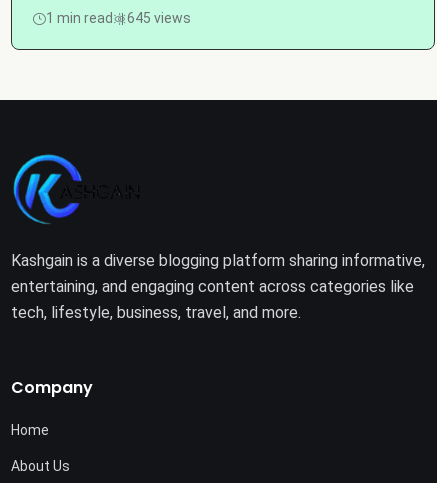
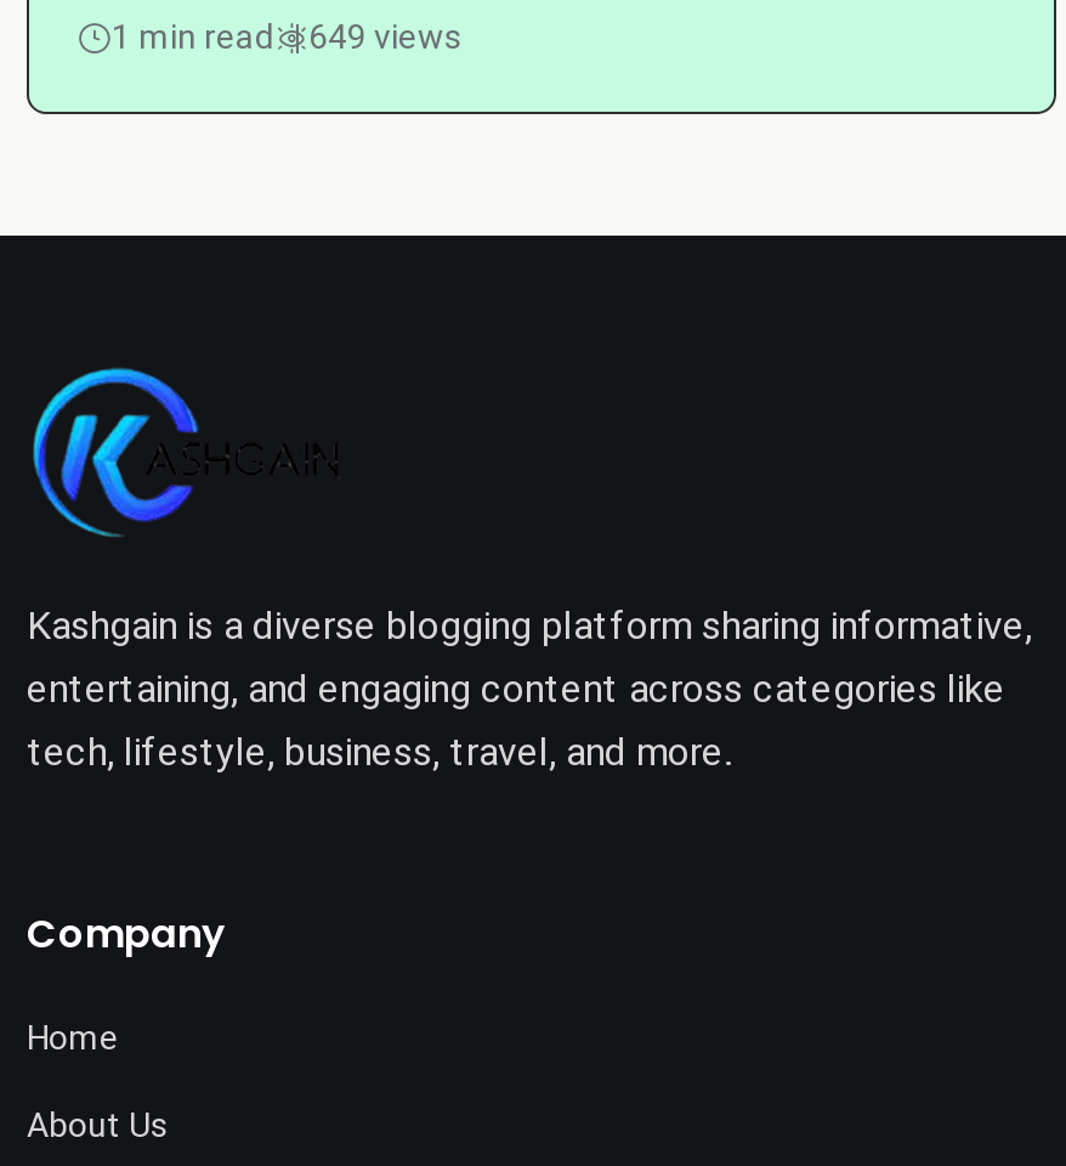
[46,10,191,26] 1 min read 645 views -> [112,17,464,56] 1 min read 649 views

